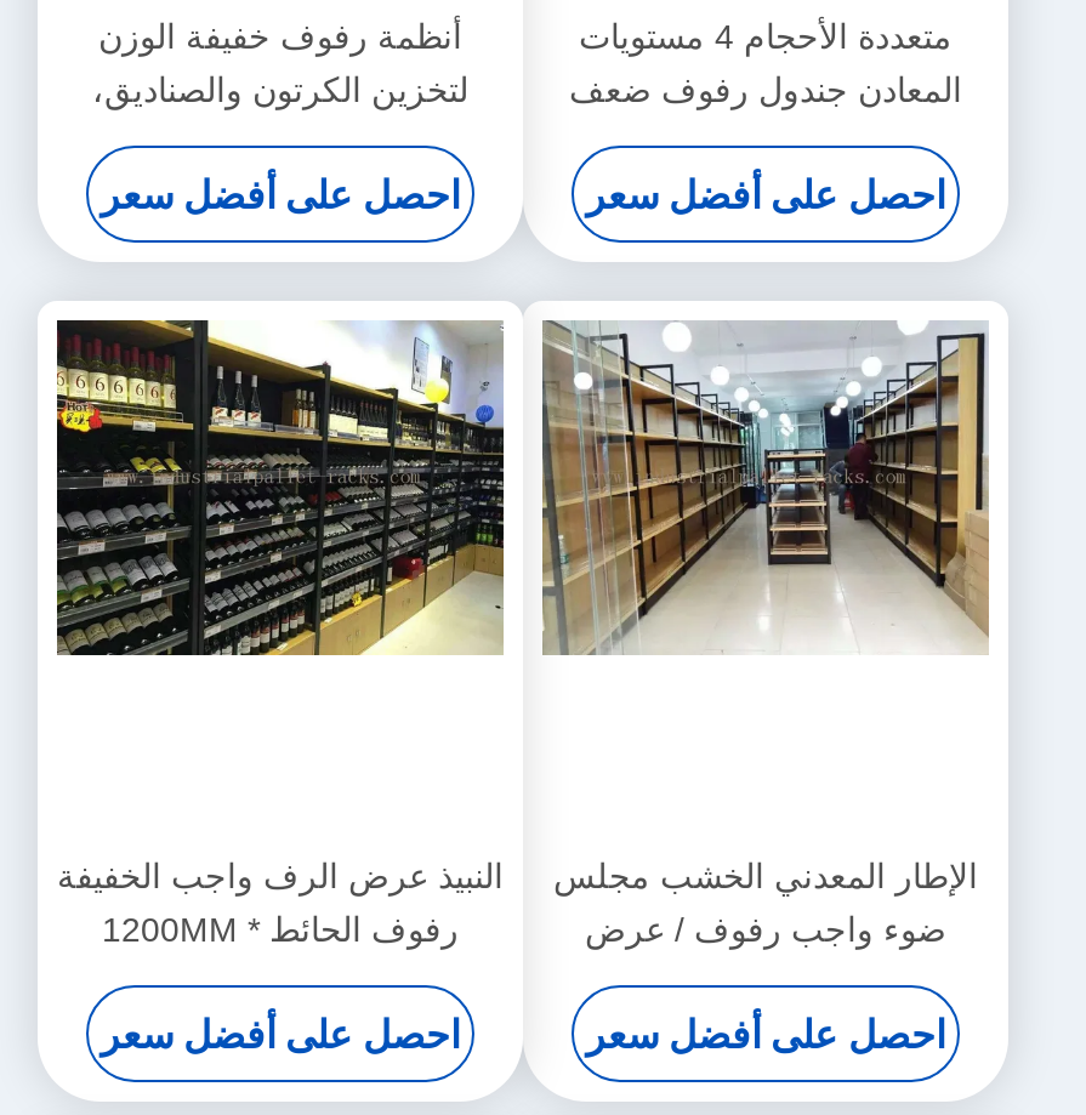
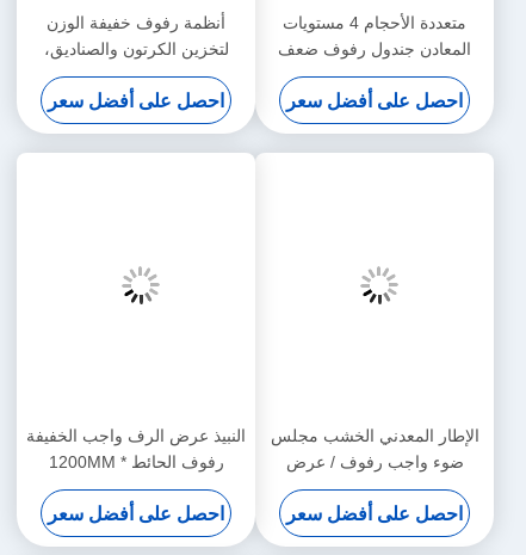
[55,318,506,658] [image] -> none
[540,318,991,658] [image] -> none

